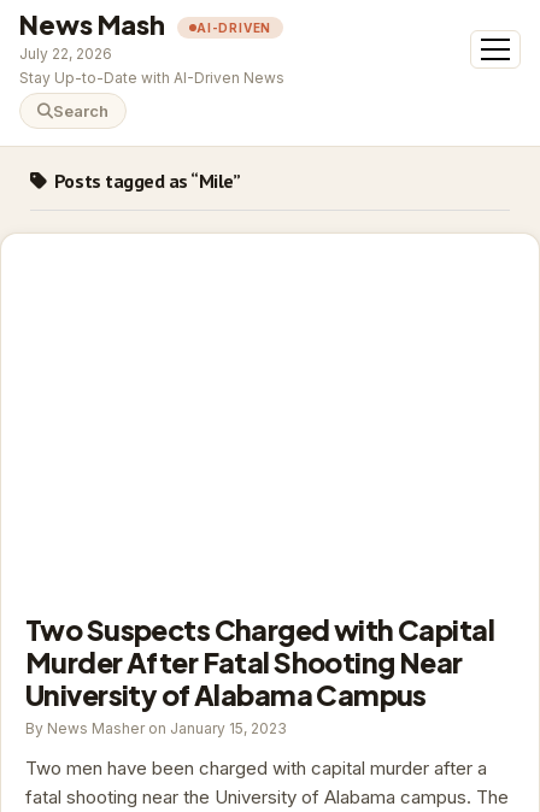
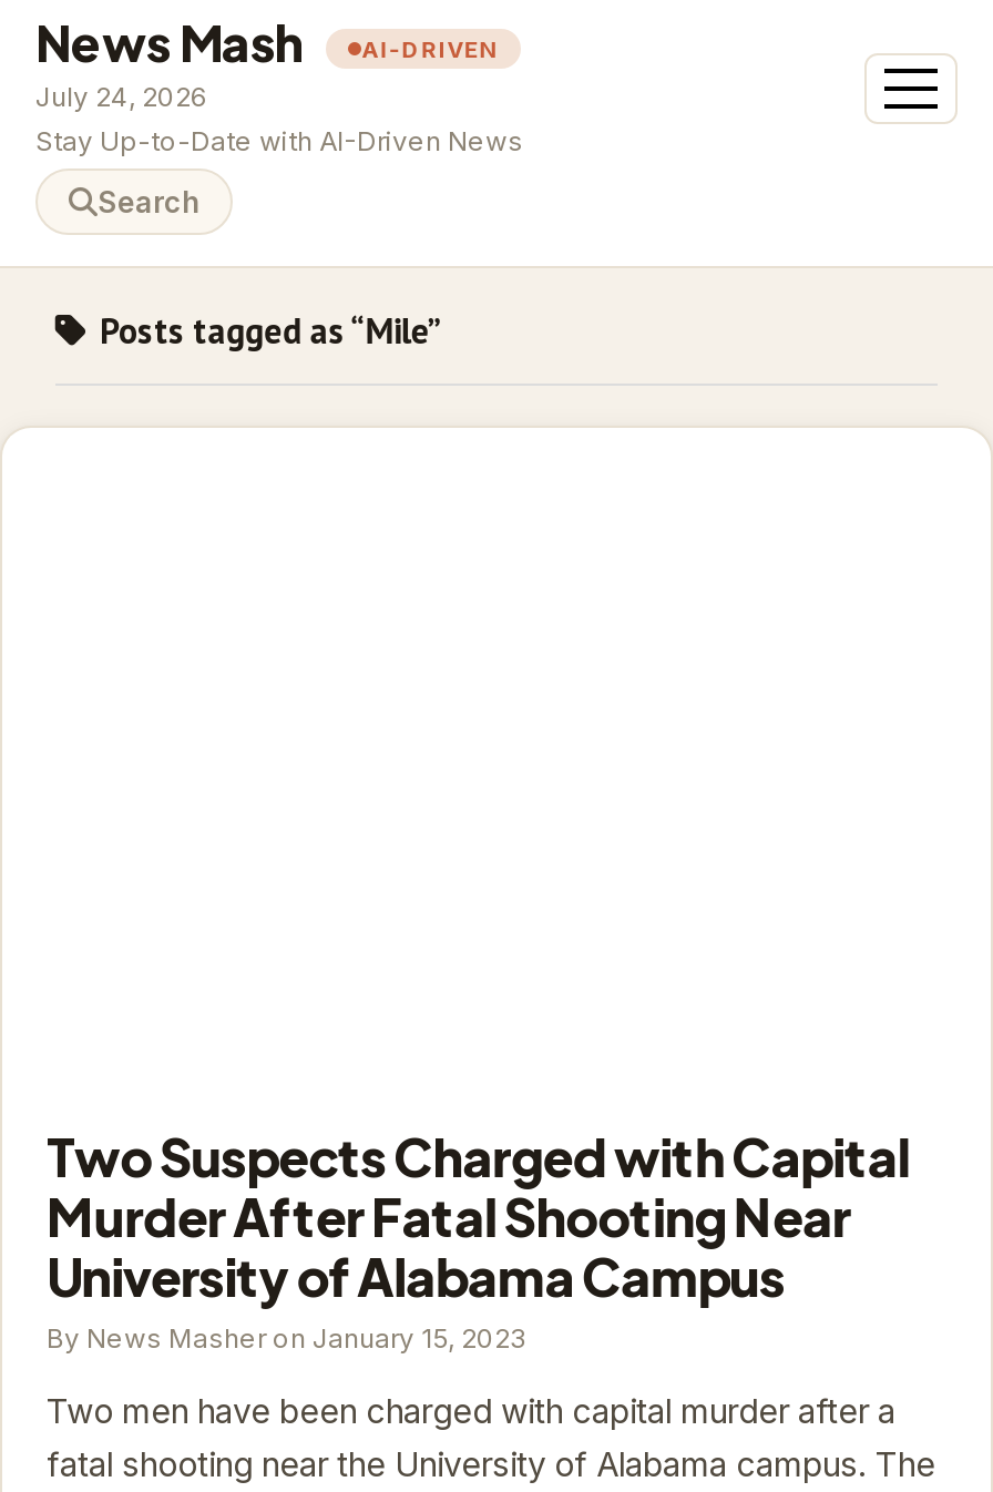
[19,45,112,63] July 22, 2026 -> [35,80,208,113] July 24, 2026

